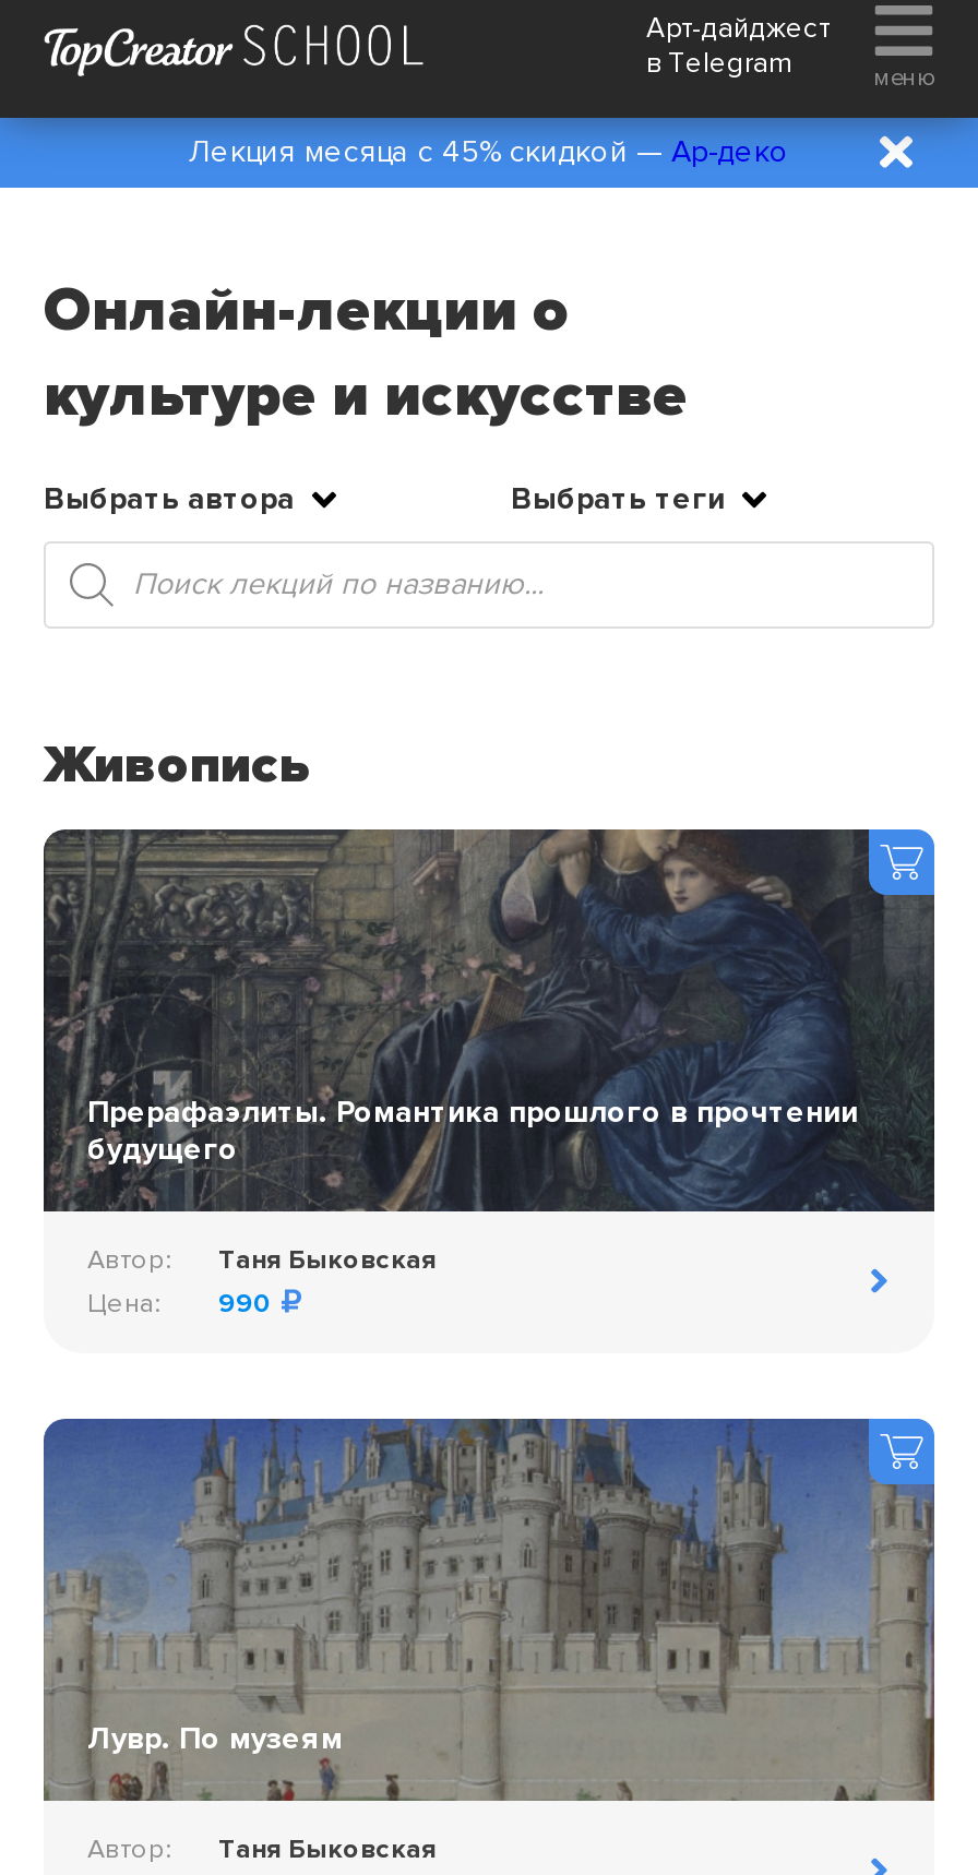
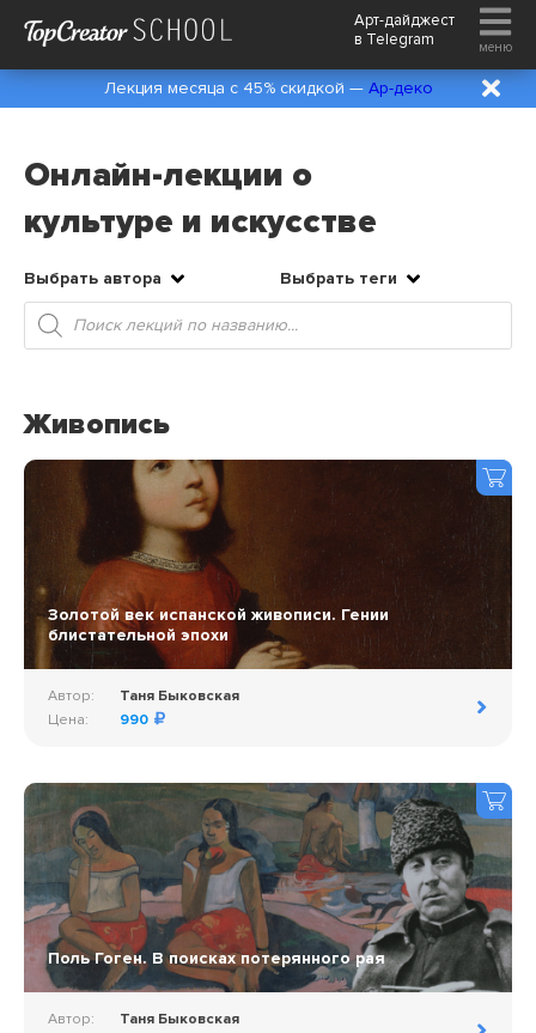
[44,827,934,1214] [image] | Прерафаэлиты. Романтика прошлого в прочтении | будущего -> [25,458,512,670] [image] | Золотой век испанской живописи. Гении | блистательной эпохи
[44,1417,934,1803] [image] | Лувр. По музеям -> [24,783,512,992] [image] | Поль Гоген. В поисках потерянного рая

